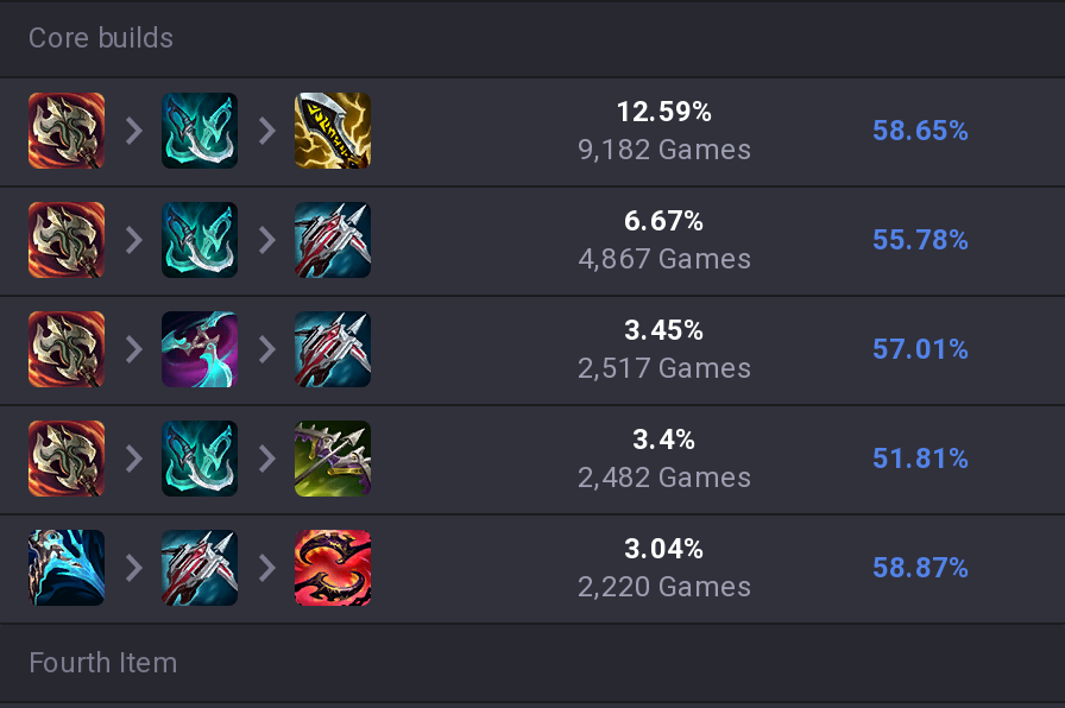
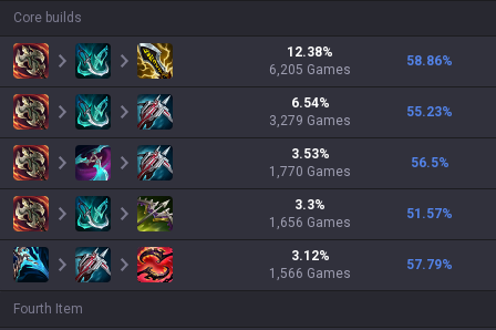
[616,95,716,128] 12.59% -> [287,44,333,60] 12.38%
[872,114,972,147] 58.65% -> [406,53,453,69] 58.86%
[578,133,754,166] 9,182 Games -> [269,62,351,78] 6,205 Games
[624,204,707,238] 6.67% -> [291,95,329,111] 6.54%
[872,223,972,257] 55.78% -> [406,104,453,120] 55.23%
[578,242,754,276] 4,867 Games -> [269,113,351,128] 3,279 Games
[624,314,707,347] 3.45% -> [291,146,329,162] 3.53%
[872,333,972,366] 57.01% -> [410,155,449,171] 56.5%
[578,352,754,385] 2,517 Games -> [269,164,351,179] 1,770 Games
[632,423,699,456] 3.4% -> [294,197,325,213] 3.3%
[872,442,972,475] 51.81% -> [406,206,453,221] 51.57%
[578,461,754,494] 2,482 Games -> [269,215,351,230] 1,656 Games
[624,532,707,565] 3.04% -> [291,248,329,264] 3.12%
[872,551,972,584] 58.87% -> [406,257,453,272] 57.79%
[578,570,754,603] 2,220 Games -> [269,266,351,281] 1,566 Games

